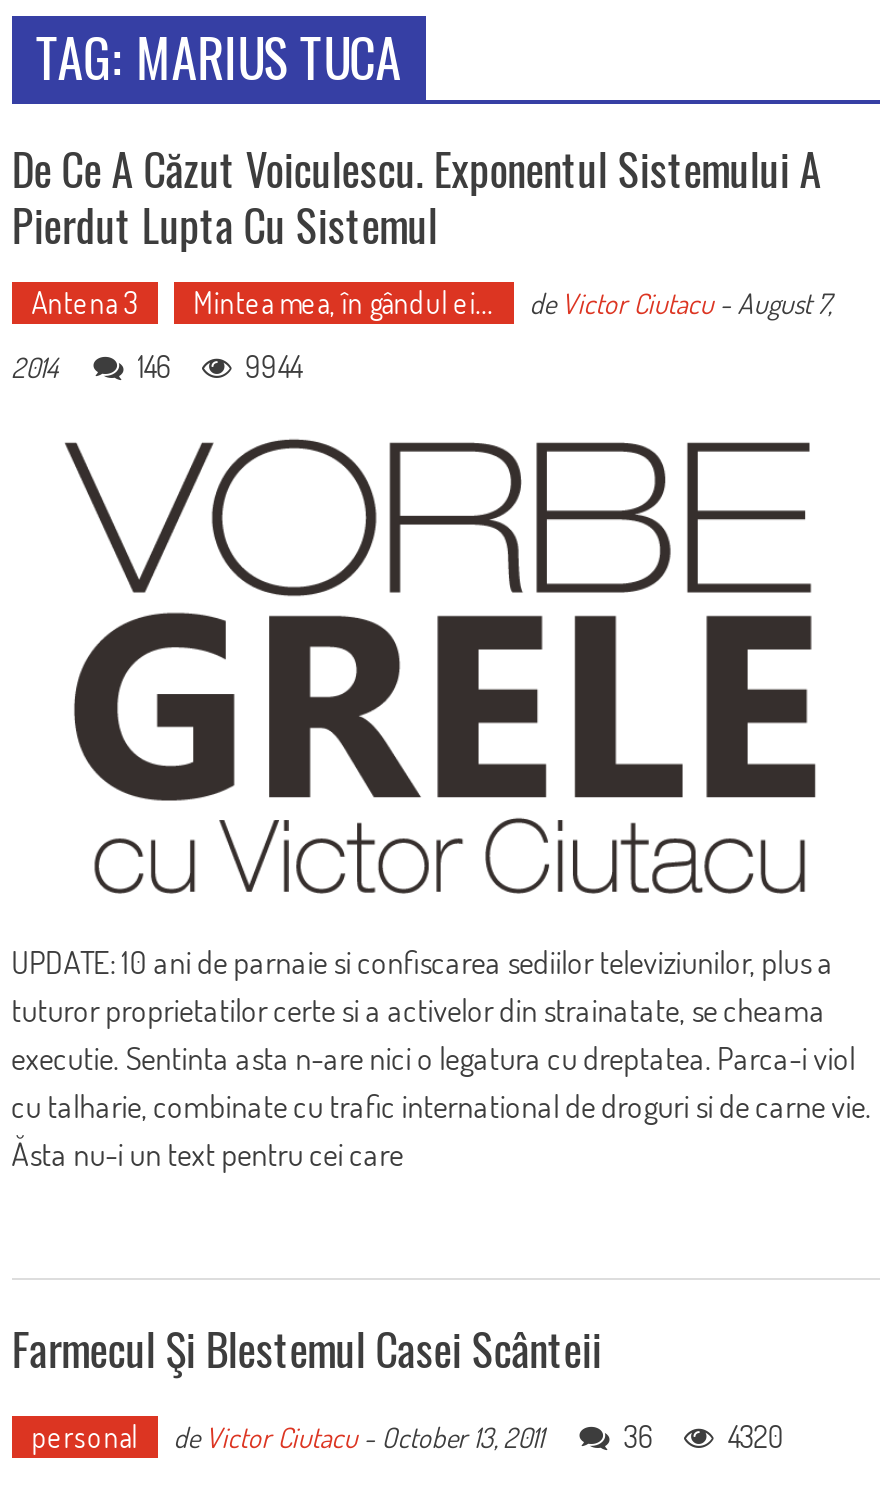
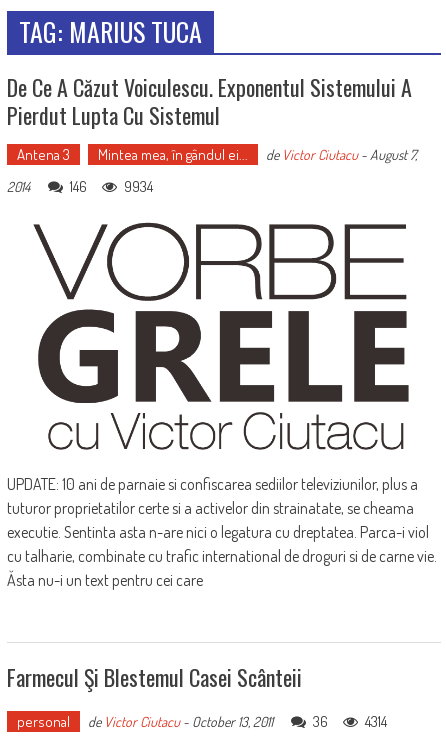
[137,349,301,387] 146 9944 -> [70,177,153,196] 146 9934
[623,1419,783,1457] 36 4320 -> [313,712,387,731] 36 4314

